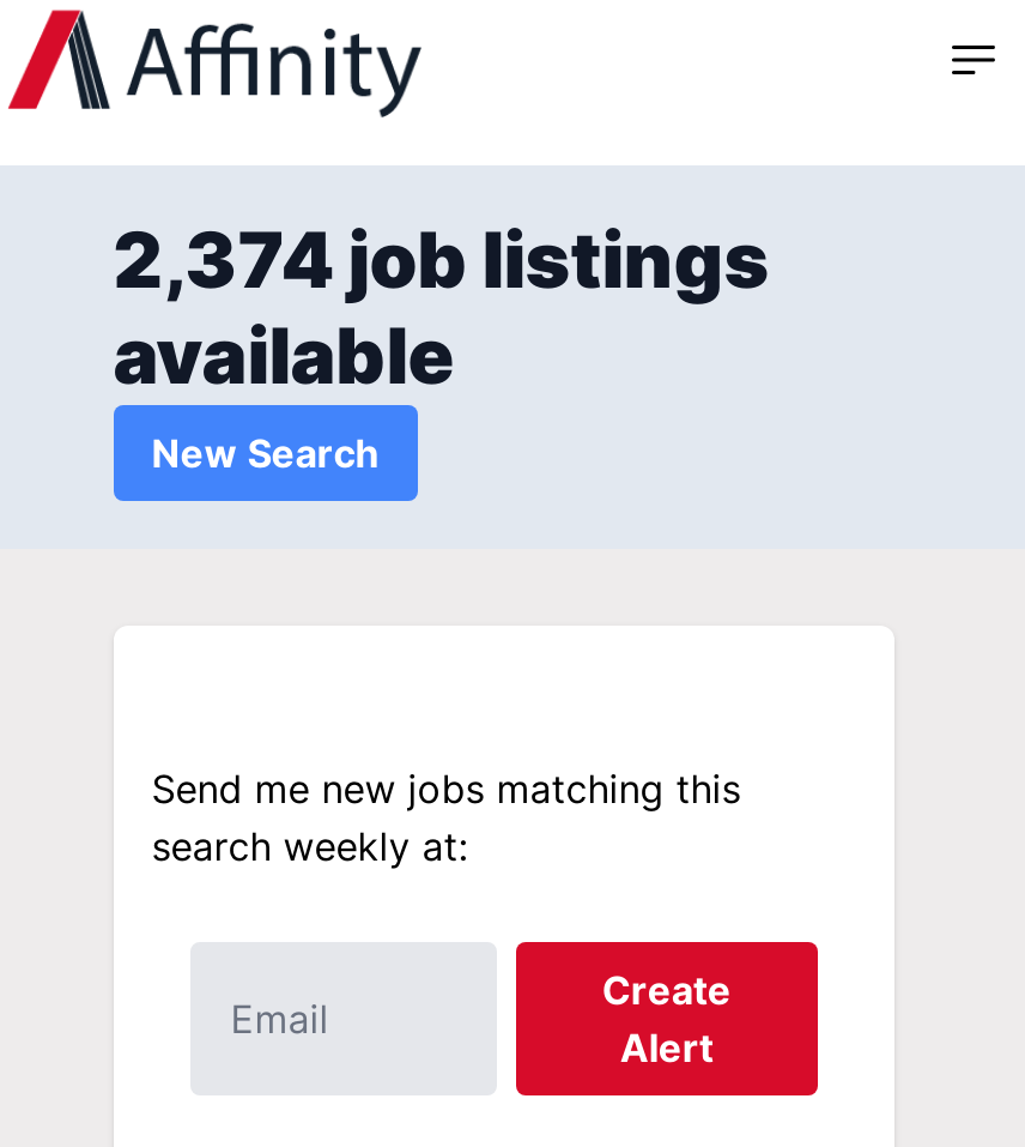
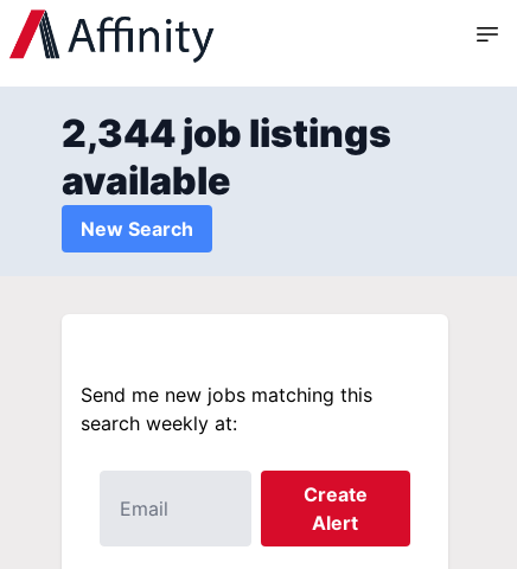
[113,213,769,306] 2,374 job listings -> [61,110,391,156] 2,344 job listings

